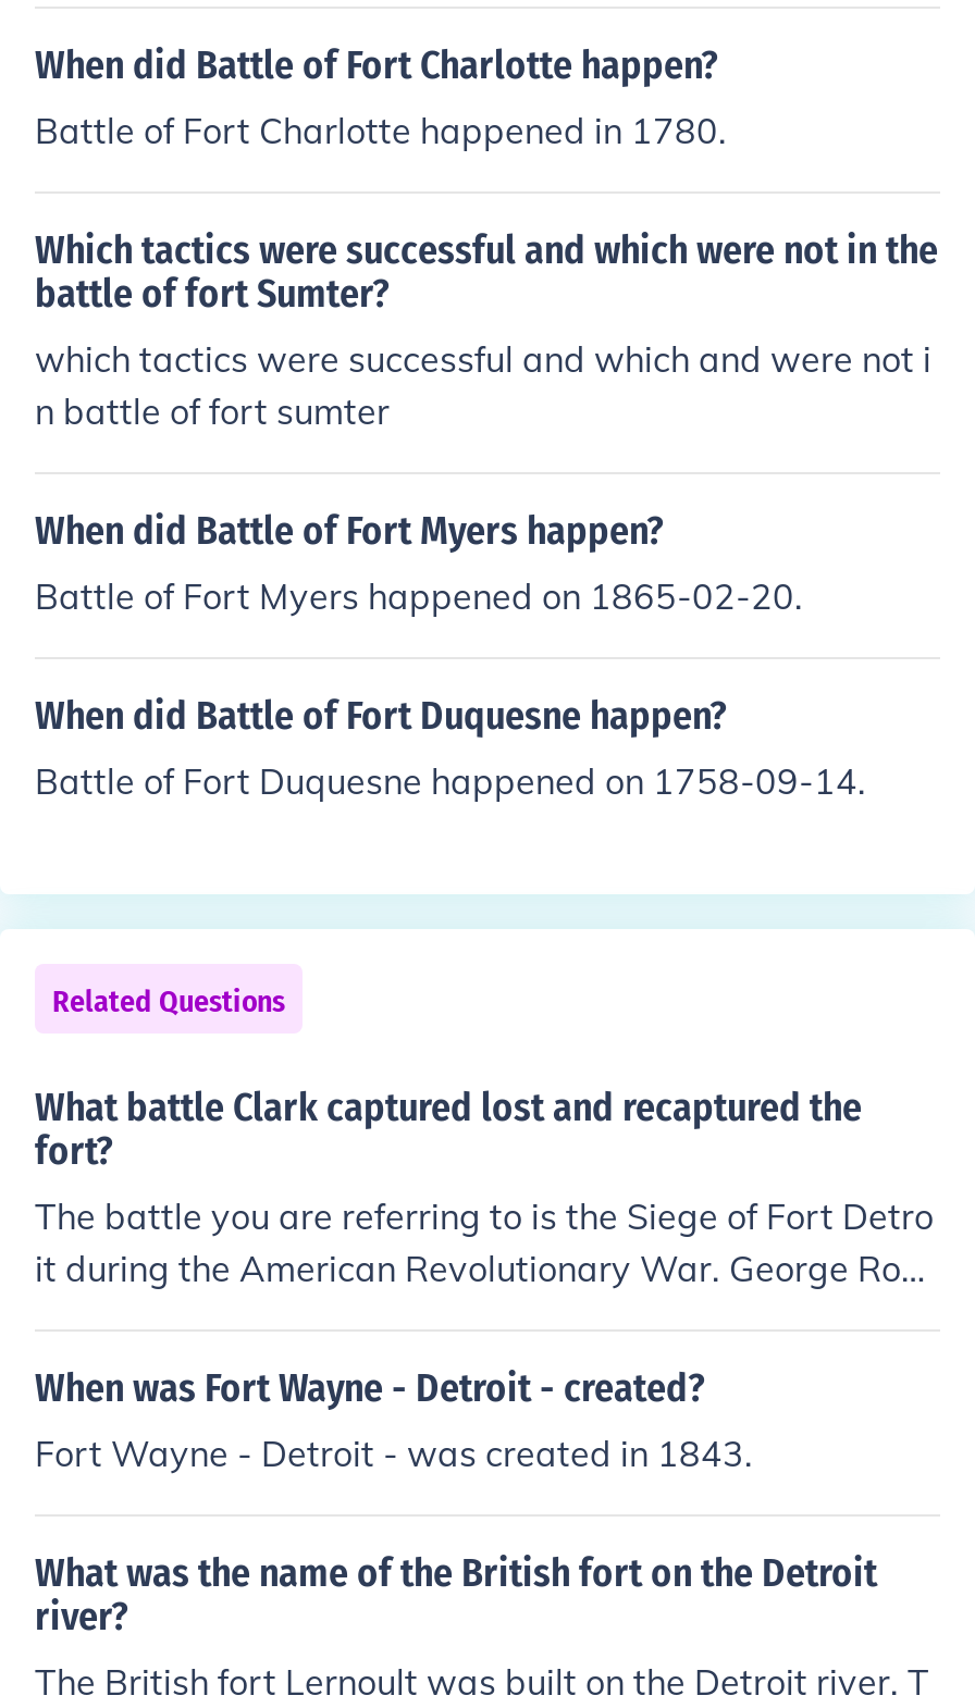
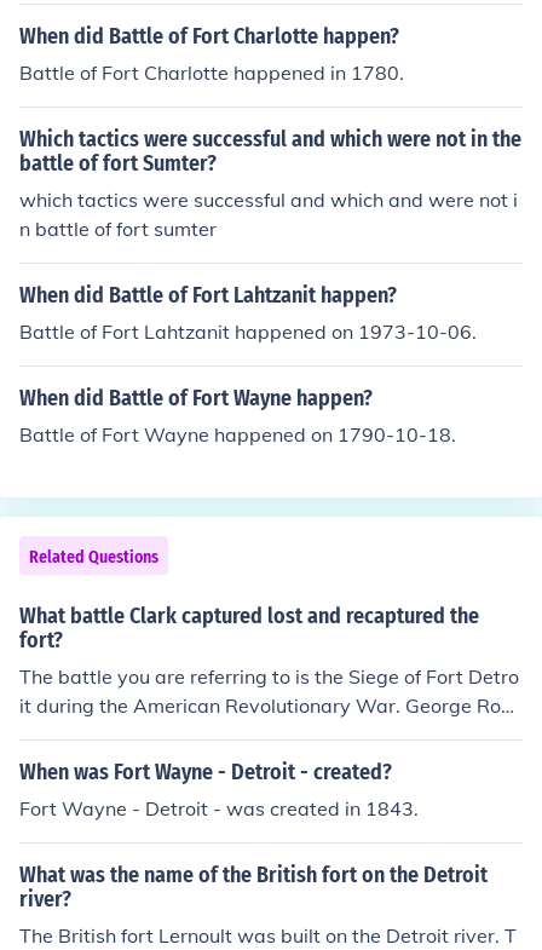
[35,507,664,555] When did Battle of Fort Myers happen? -> [19,282,397,309] When did Battle of Fort Lahtzanit happen?
[35,574,803,618] Battle of Fort Myers happened on 1865-02-20. -> [19,319,477,344] Battle of Fort Lahtzanit happened on 1973-10-06.
[35,692,727,740] When did Battle of Fort Duquesne happen? -> [19,385,373,411] When did Battle of Fort Wayne happen?
[35,759,866,803] Battle of Fort Duquesne happened on 1758-09-14. -> [19,422,456,447] Battle of Fort Wayne happened on 1790-10-18.

